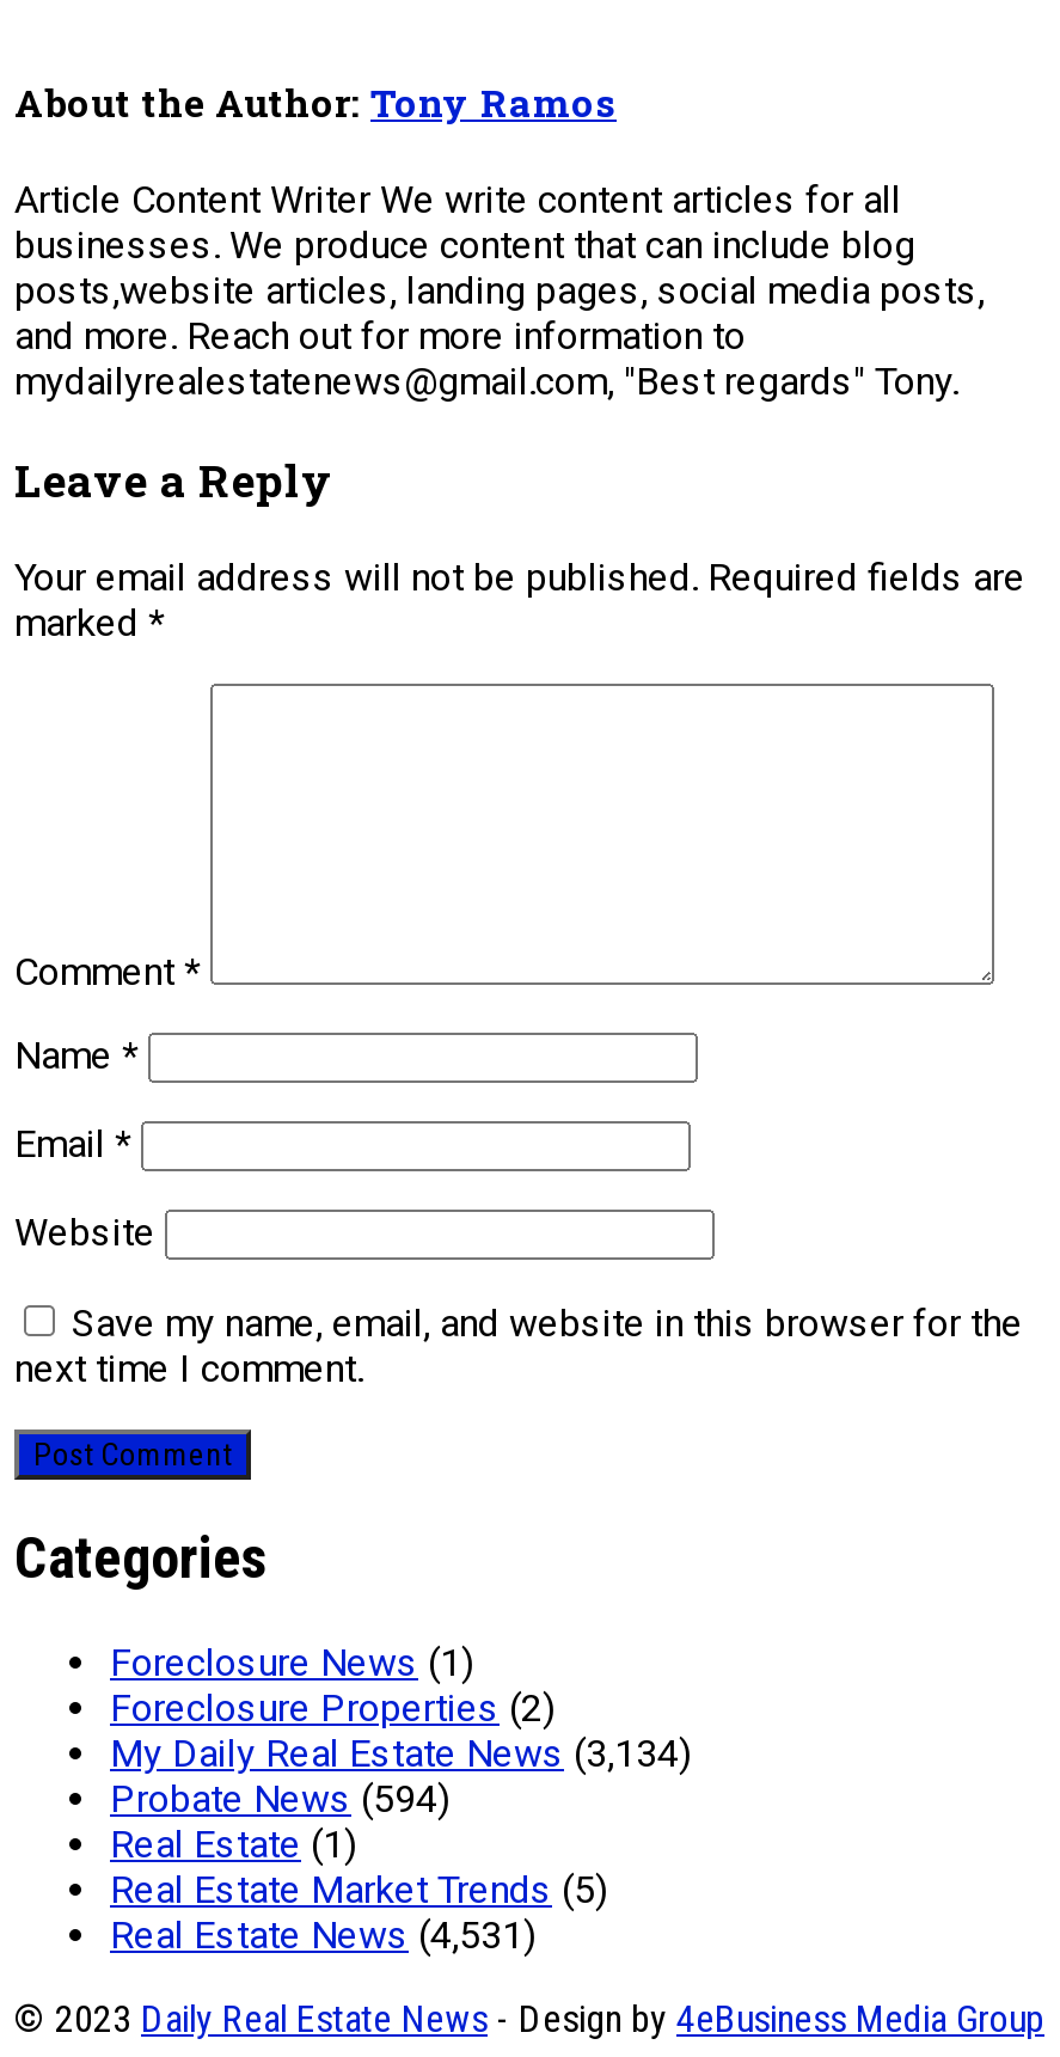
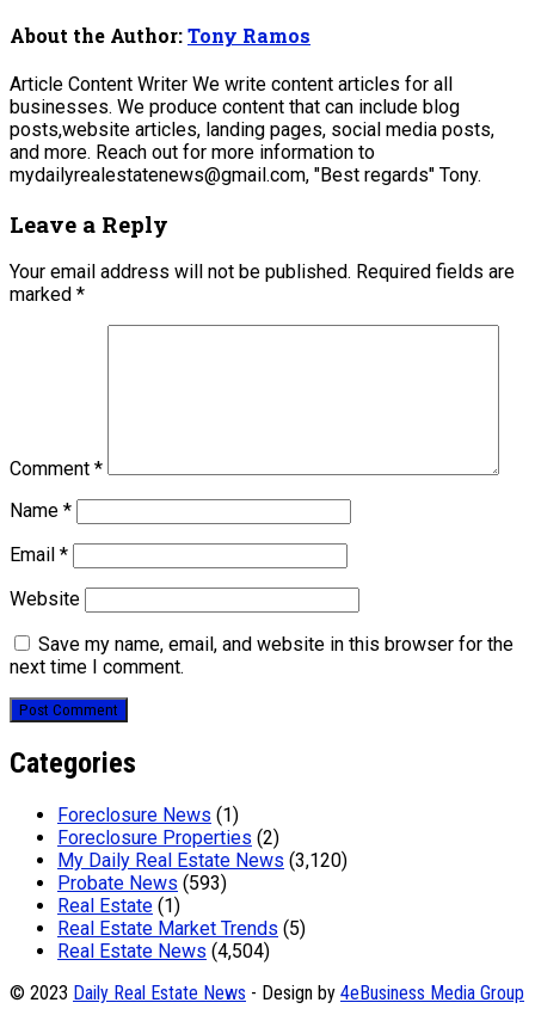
[110,1731,691,1777] My Daily Real Estate News (3,134) -> [57,849,348,872] My Daily Real Estate News (3,120)
[110,1777,449,1822] Probate News (594) -> [57,872,227,895] Probate News (593)
[110,1913,535,1958] Real Estate News (4,531) -> [57,940,270,963] Real Estate News (4,504)

